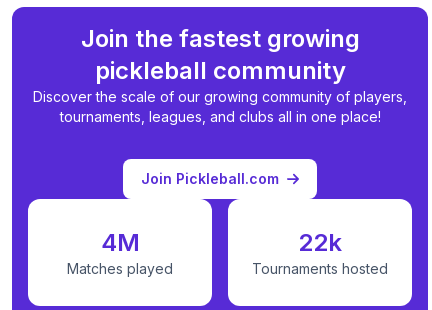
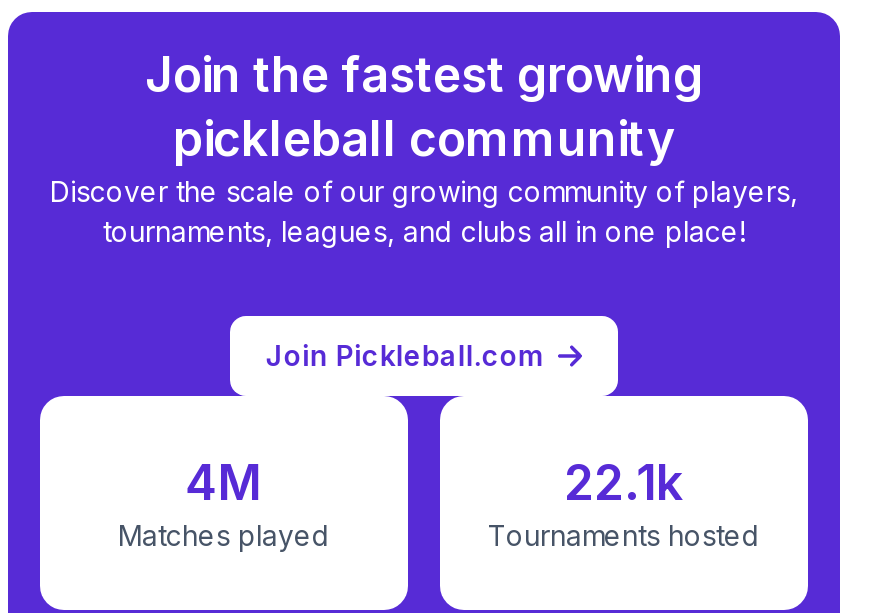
[298,228,342,257] 22k -> [564,453,684,511] 22.1k

